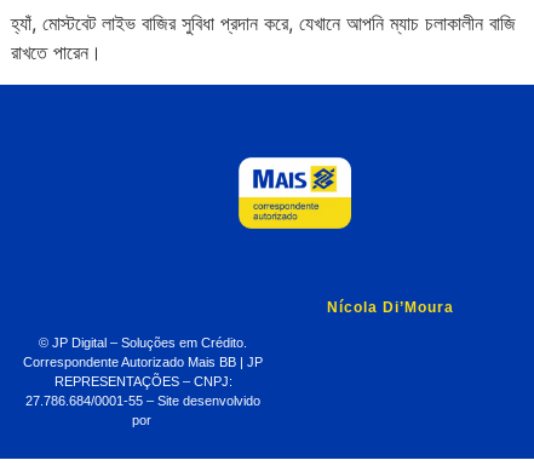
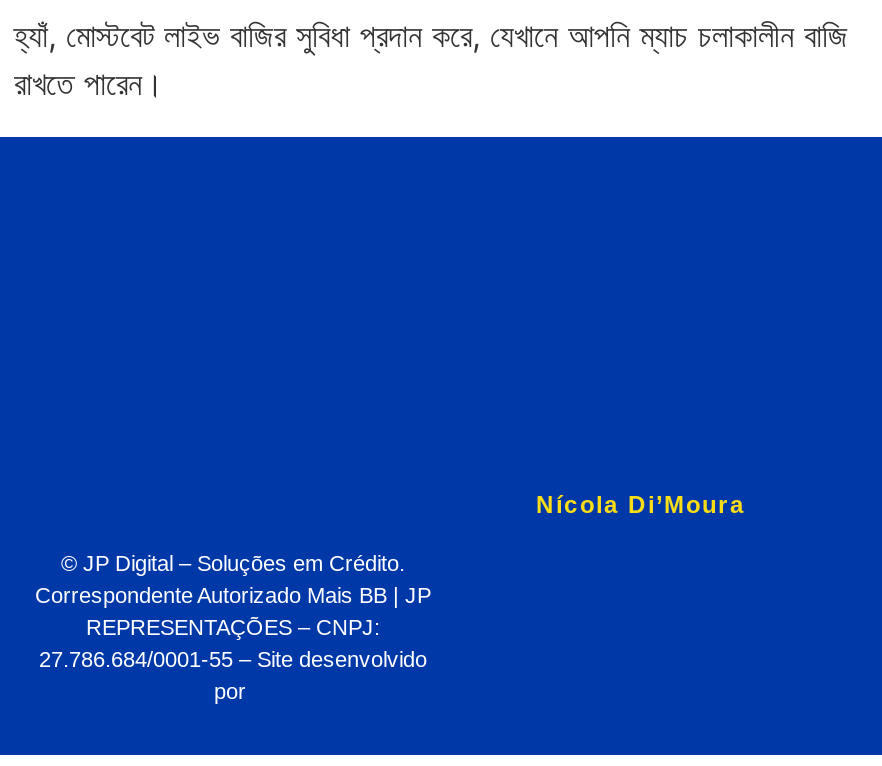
[237,156,352,230] [image] -> none

